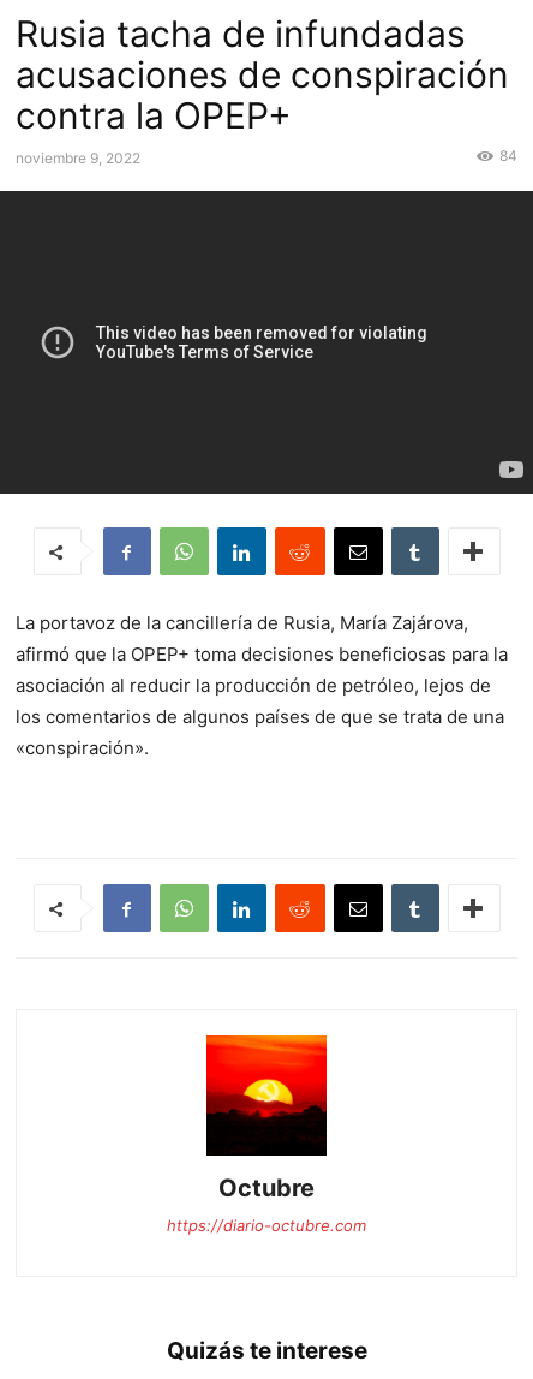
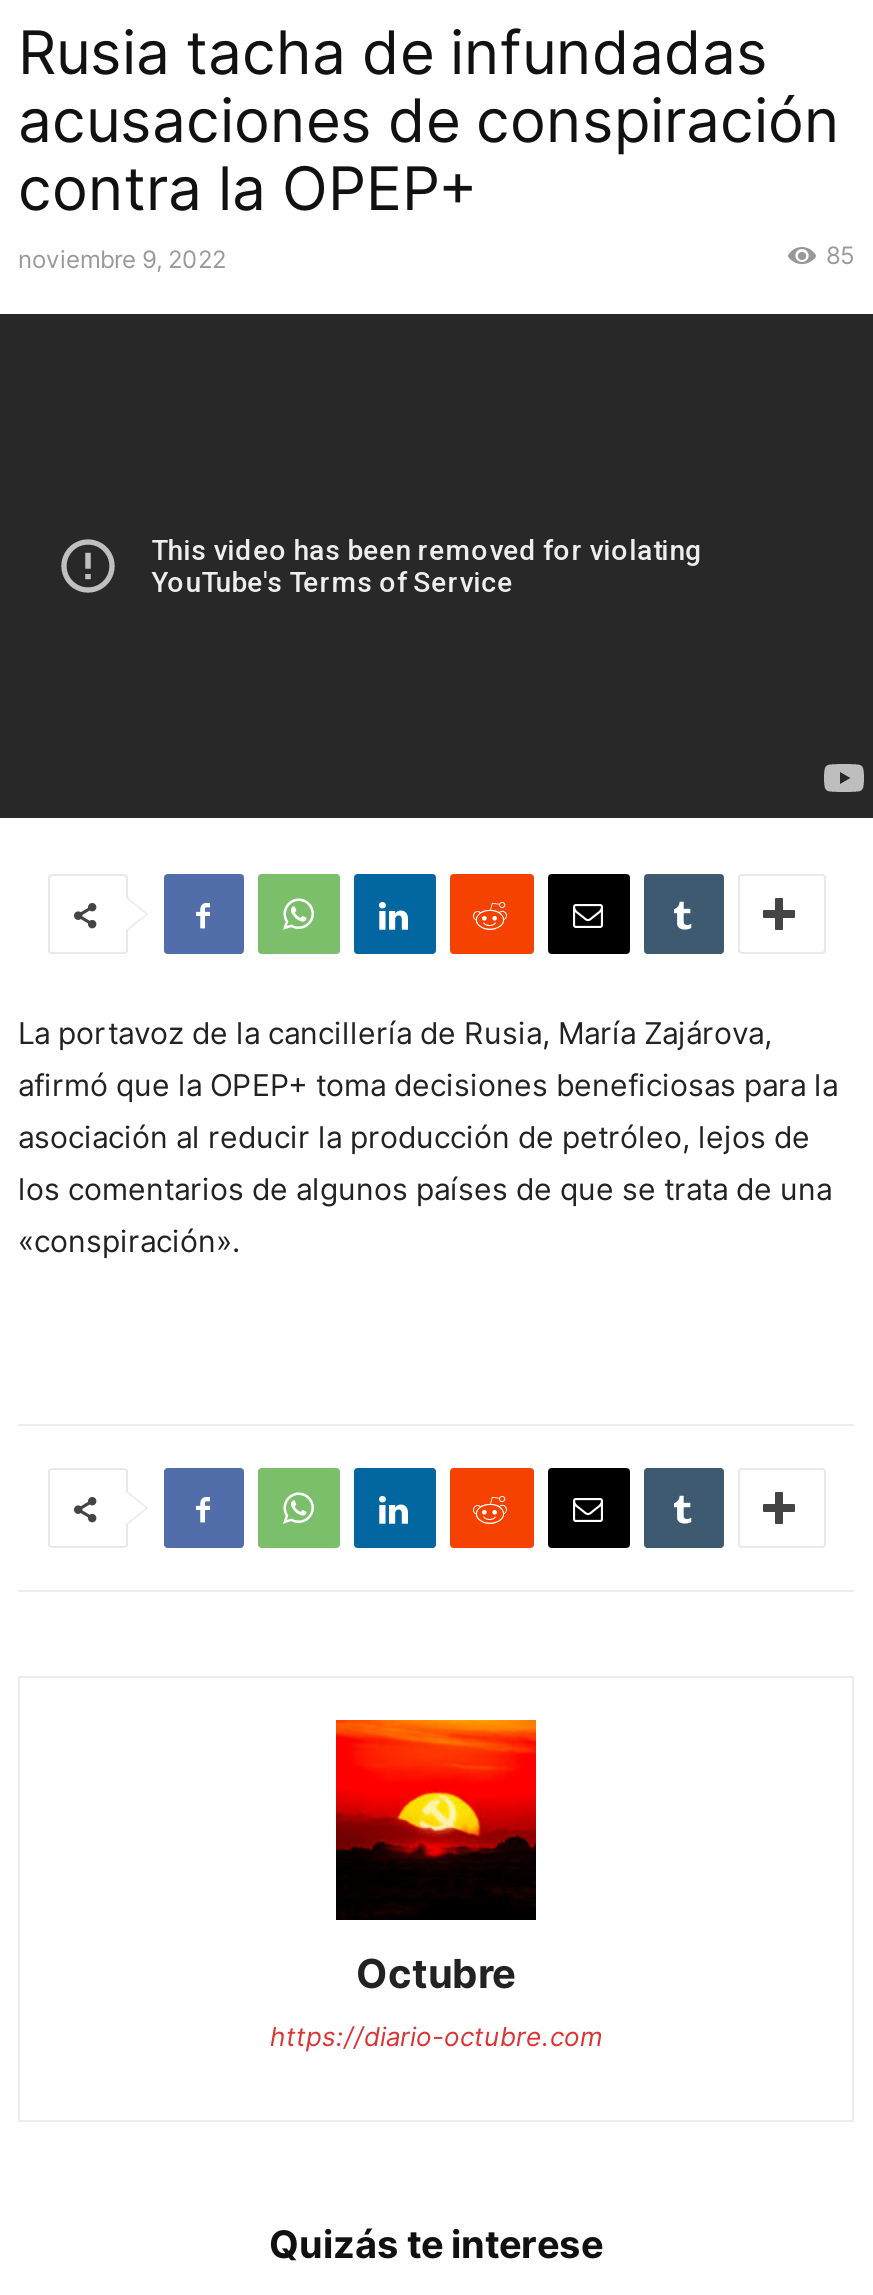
[499,147,517,165] 84 -> [826,240,854,270] 85

